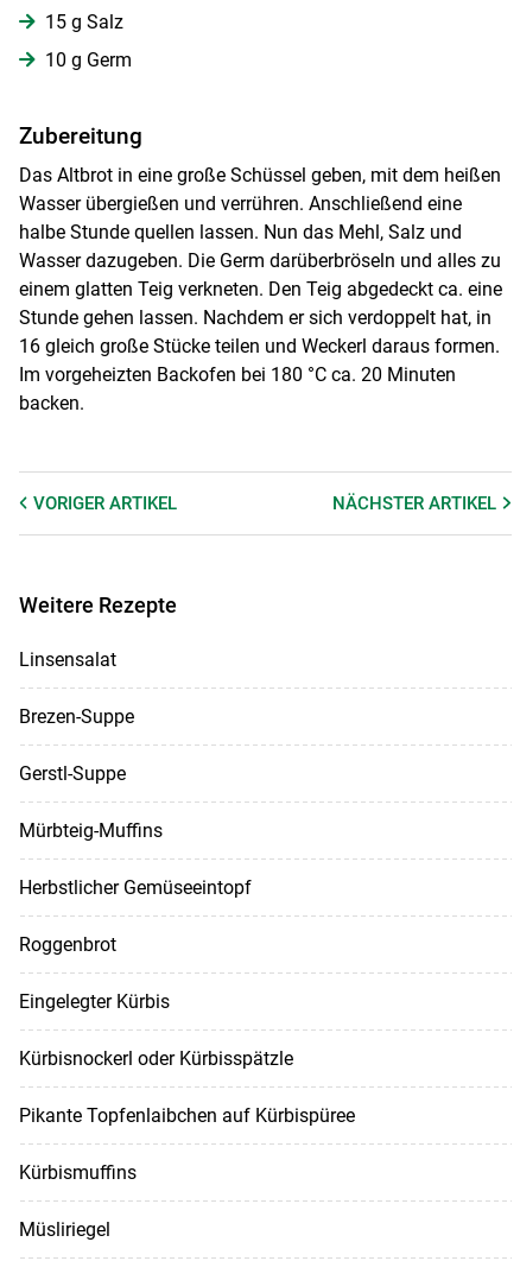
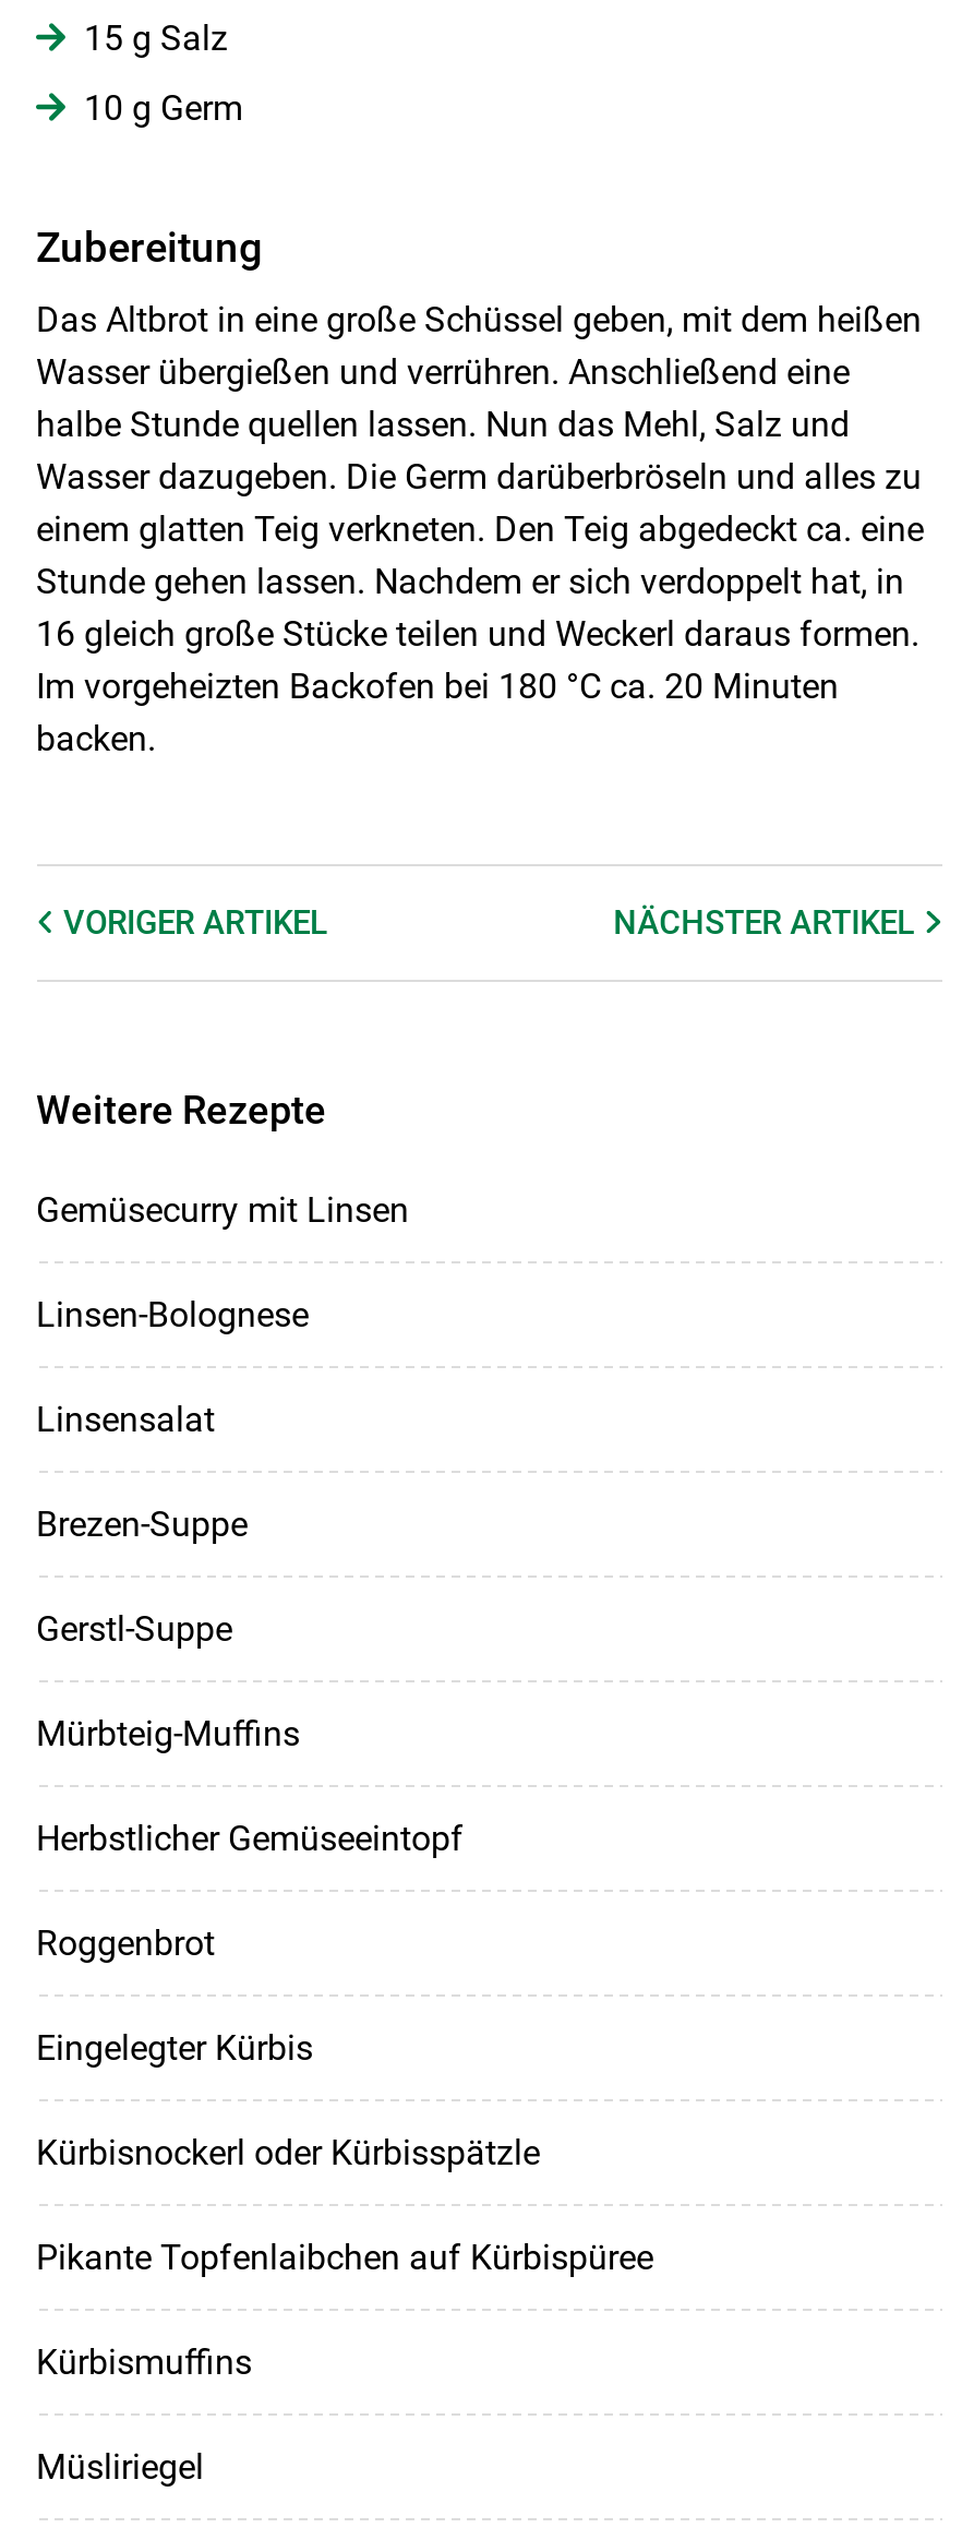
none -> [36,1190,409,1336] Gemüsecurry mit Linsen | Linsen-Bolognese

